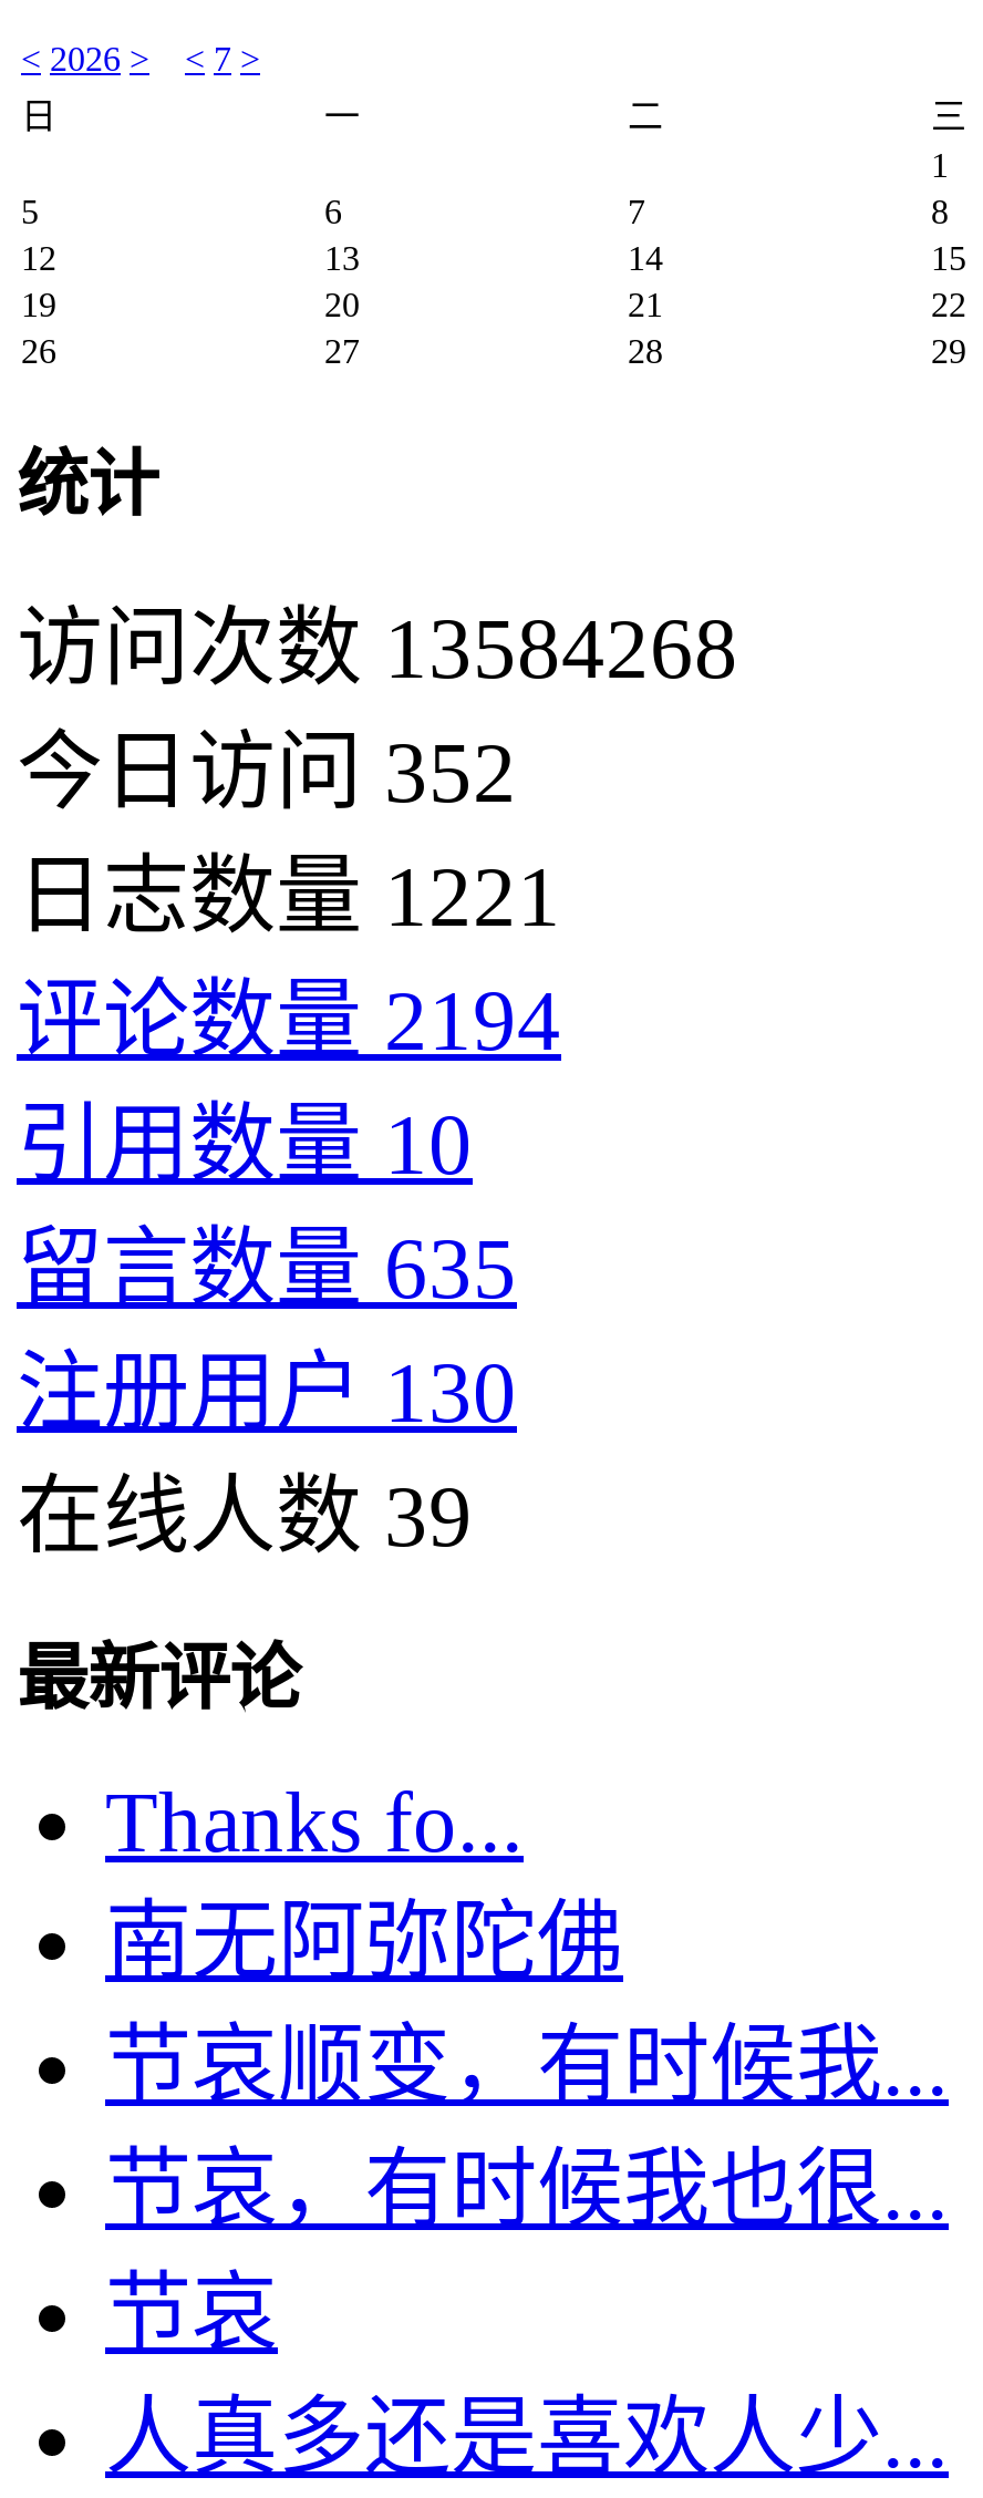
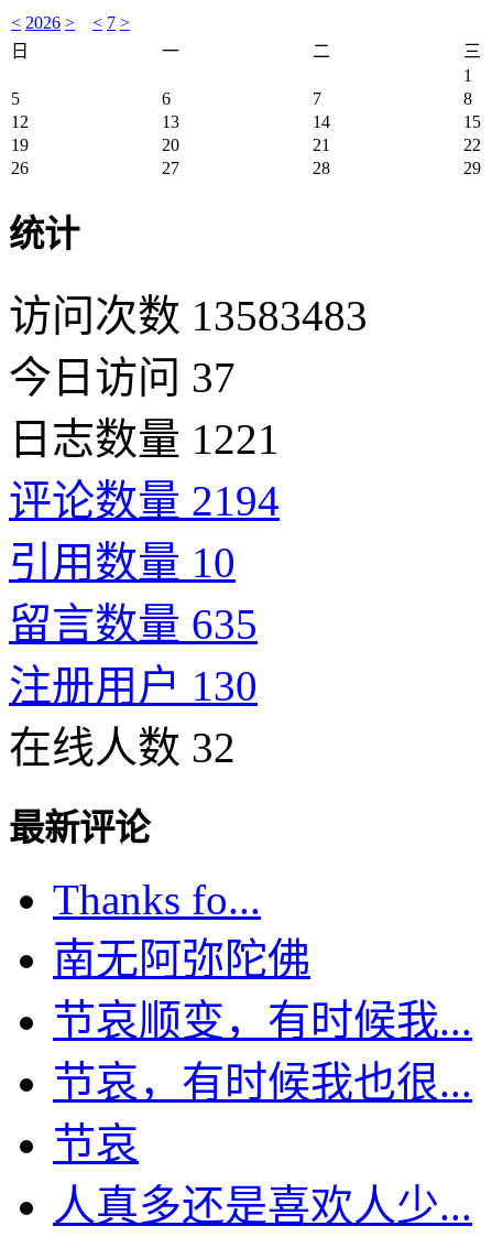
[17,600,738,695] 访问次数 13584268 -> [9,292,368,339] 访问次数 13583483
[17,724,517,819] 今日访问 352 -> [9,353,236,401] 今日访问 37
[17,1468,473,1563] 在线人数 39 -> [9,724,236,771] 在线人数 32

